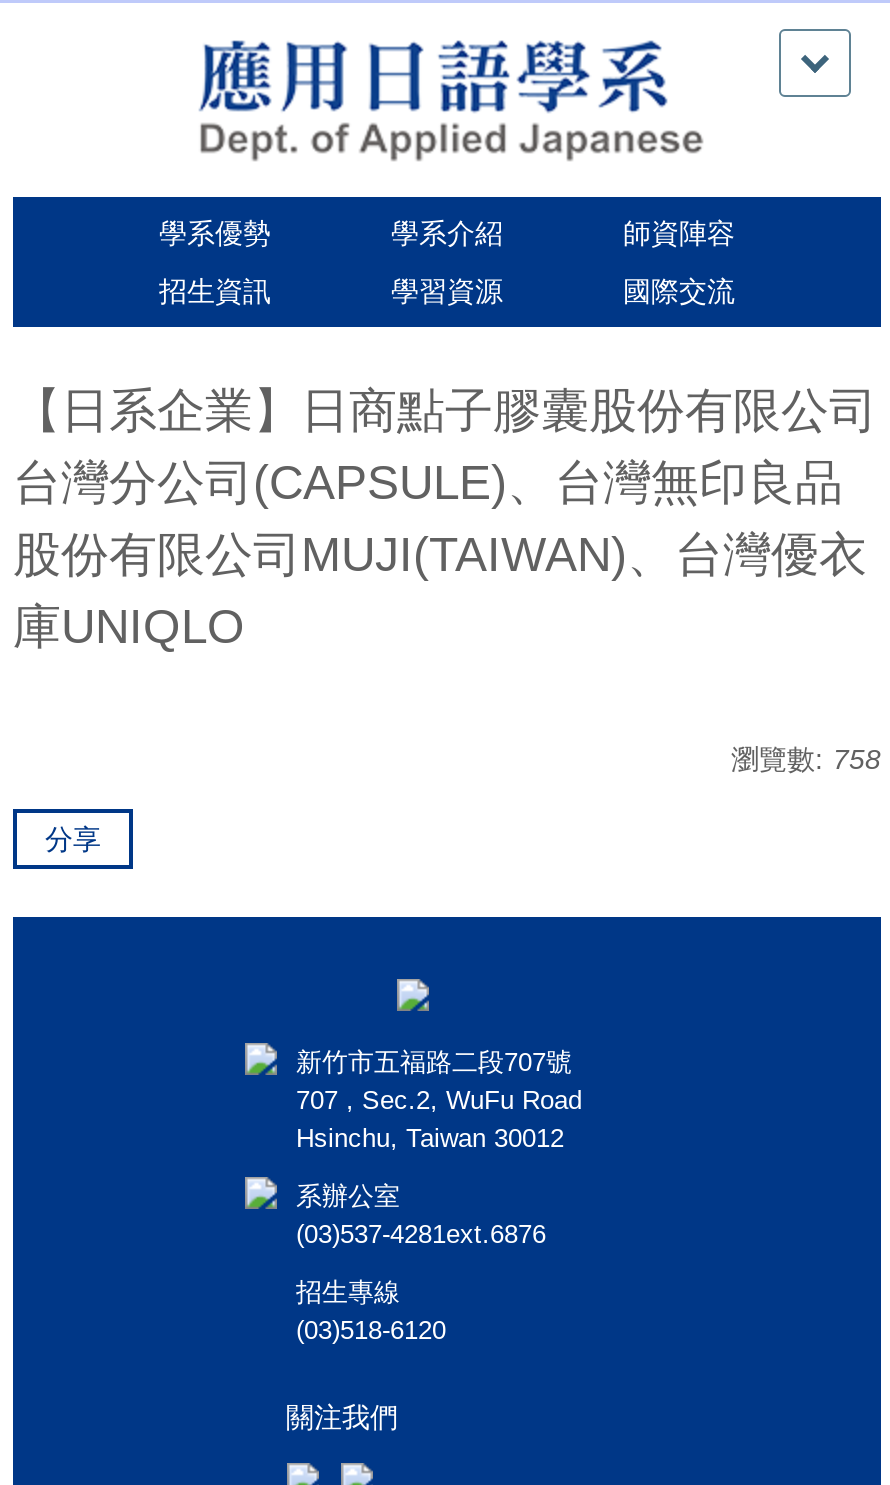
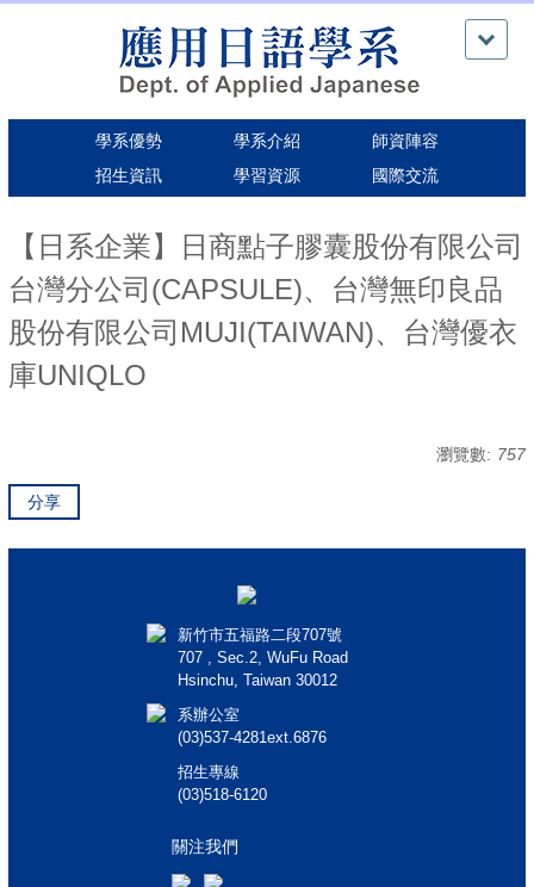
[731,743,881,775] 瀏覽數: 758 -> [436,445,526,464] 瀏覽數: 757

